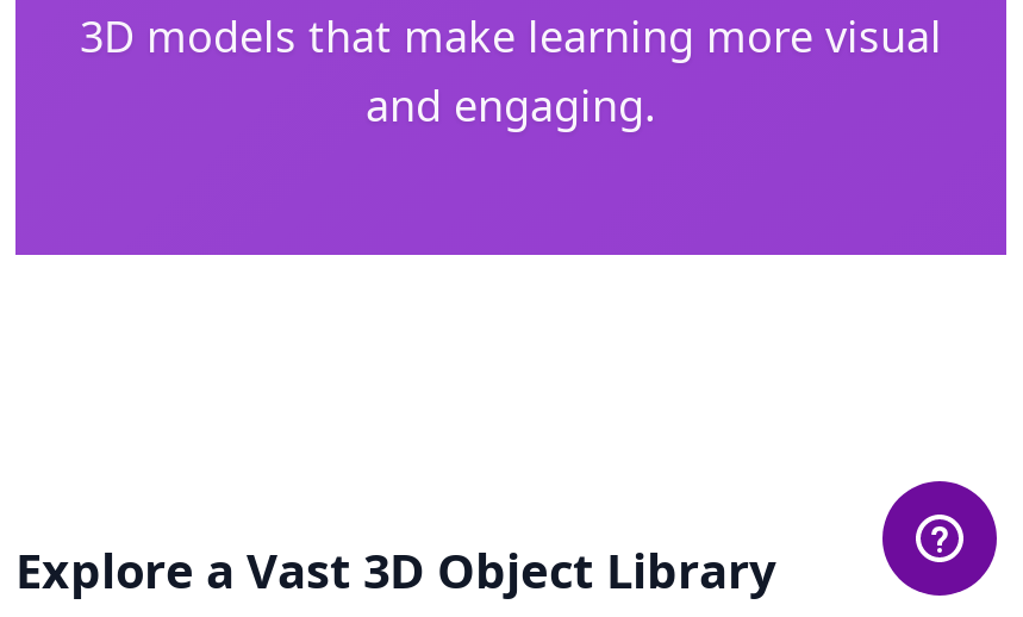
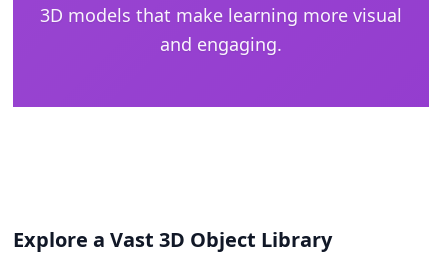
[880,479,999,598] [image] -> none

